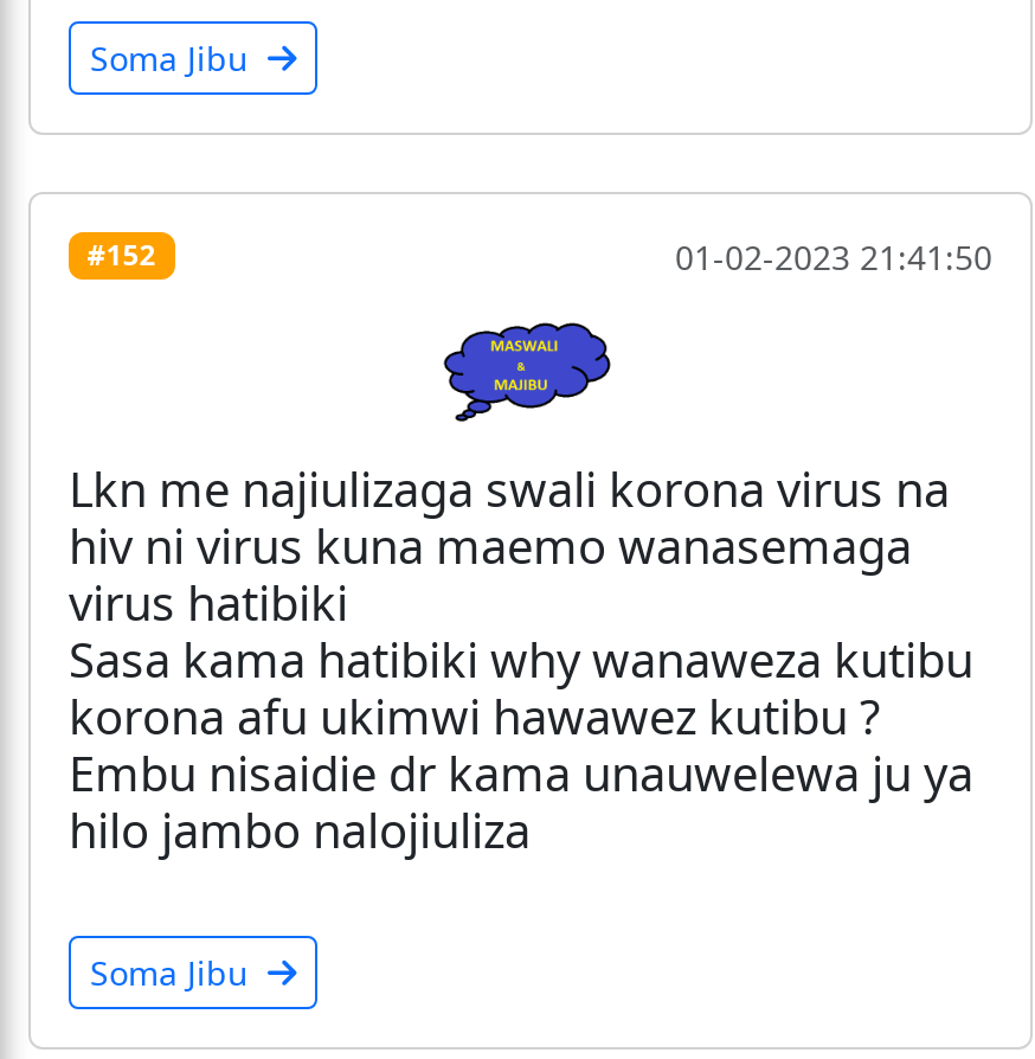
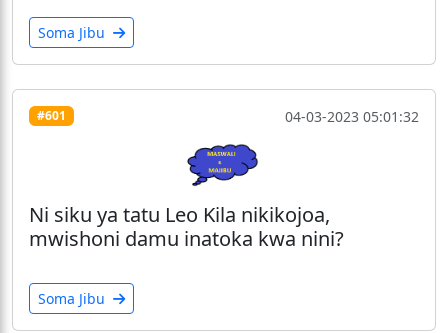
[87,233,992,278] #152 | 01-02-2023 21:41:50 -> [37,106,419,125] #601 | 04-03-2023 05:01:32
[69,457,973,862] Lkn me najiulizaga swali korona virus na | hiv ni virus kuna maemo wanasemaga | virus hatibiki | Sasa kama hatibiki why wanaweza kutibu | korona afu ukimwi hawawez kutibu ? | Embu nisaidie dr kama unauwelewa ju ya | hilo jambo nalojiuliza -> [29,201,344,252] Ni siku ya tatu Leo Kila nikikojoa, | mwishoni damu inatoka kwa nini?

